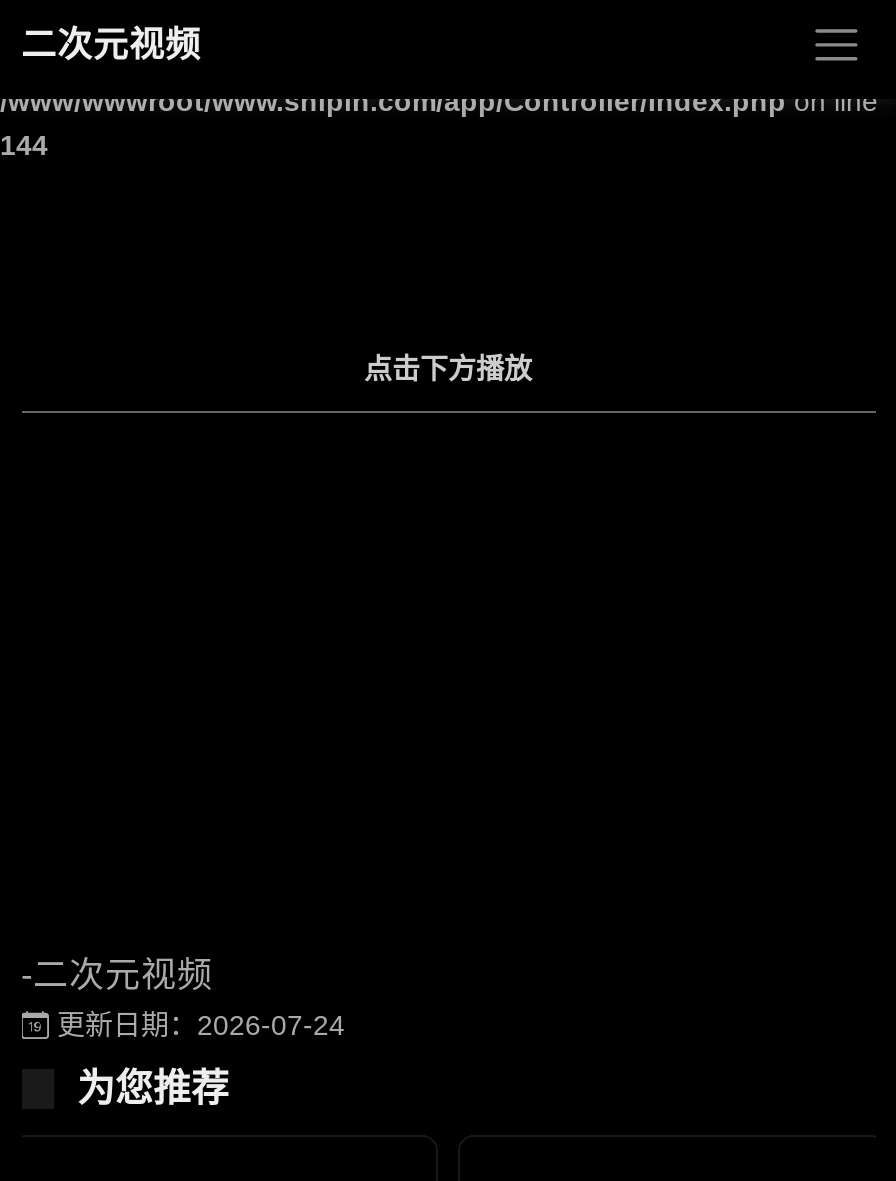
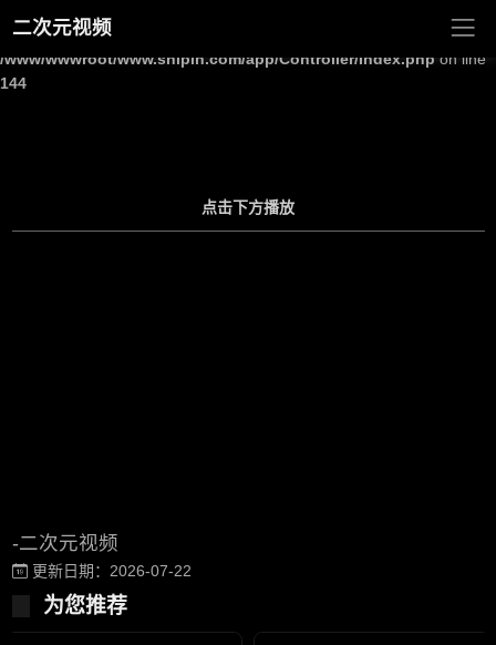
[49,1009,345,1041] 更新日期：2026-07-24 -> [27,562,191,580] 更新日期：2026-07-22

